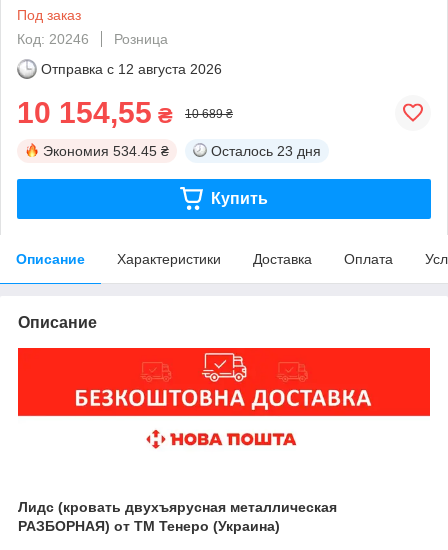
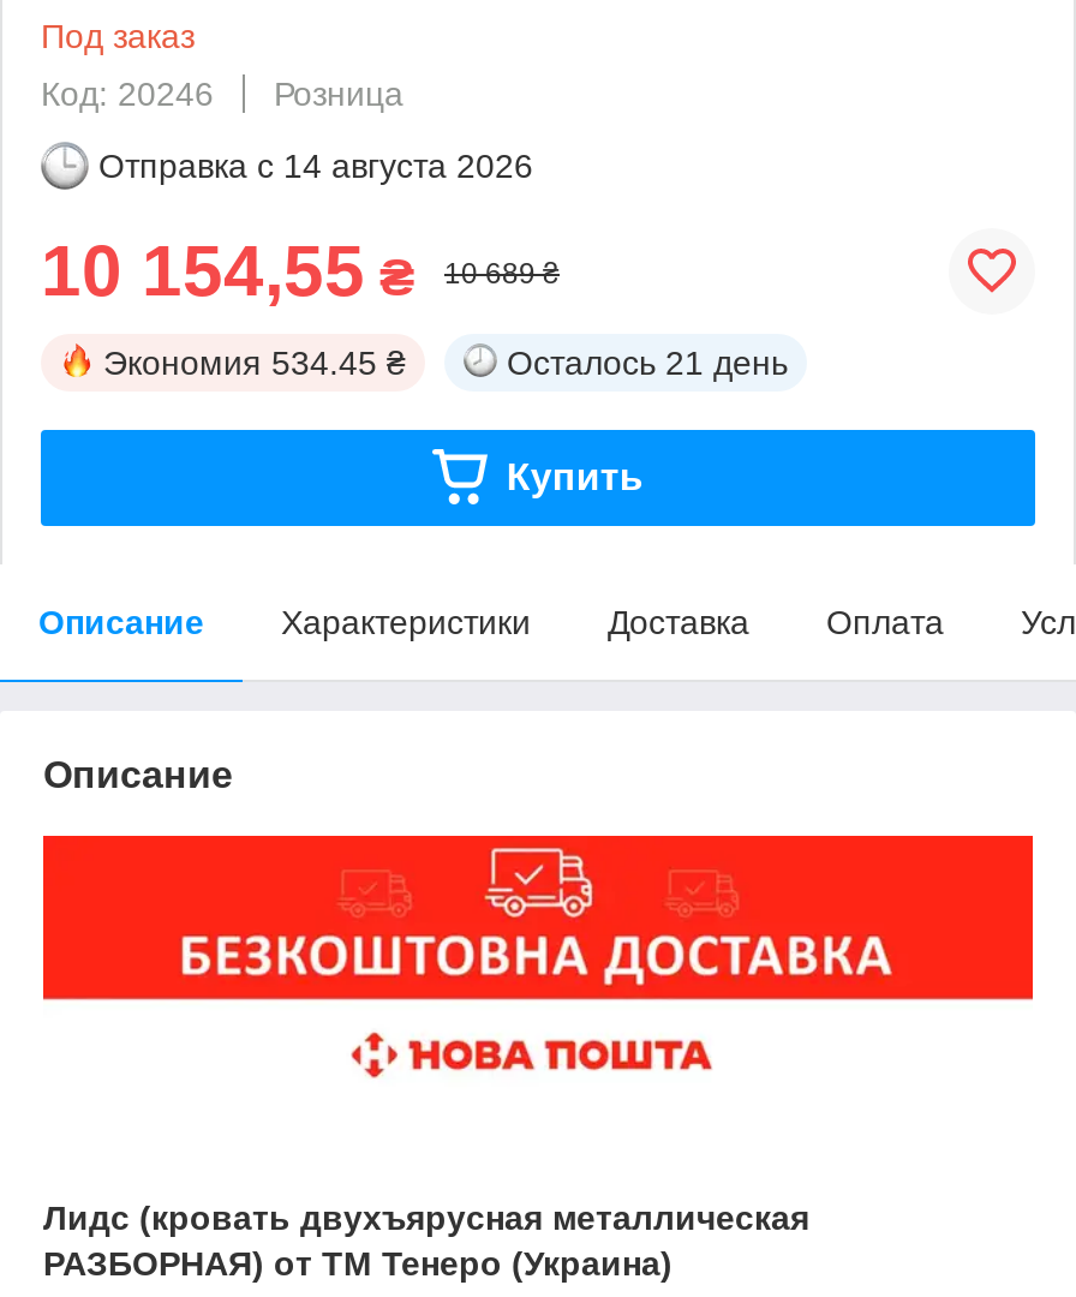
[41,61,222,77] Отправка с 12 августа 2026 -> [98,146,533,184] Отправка с 14 августа 2026
[211,143,321,159] Осталось 23 дня -> [507,343,788,381] Осталось 21 день

